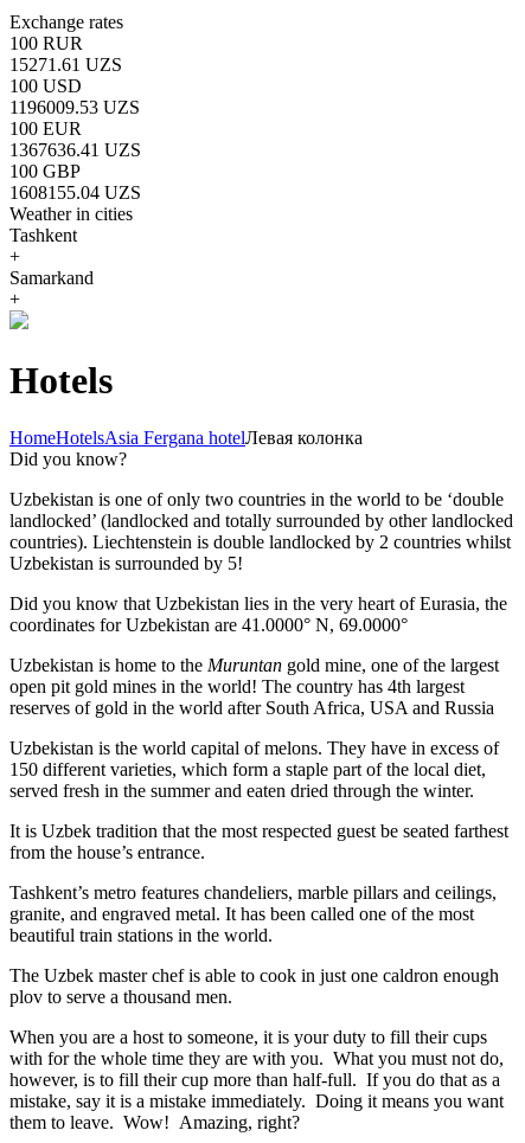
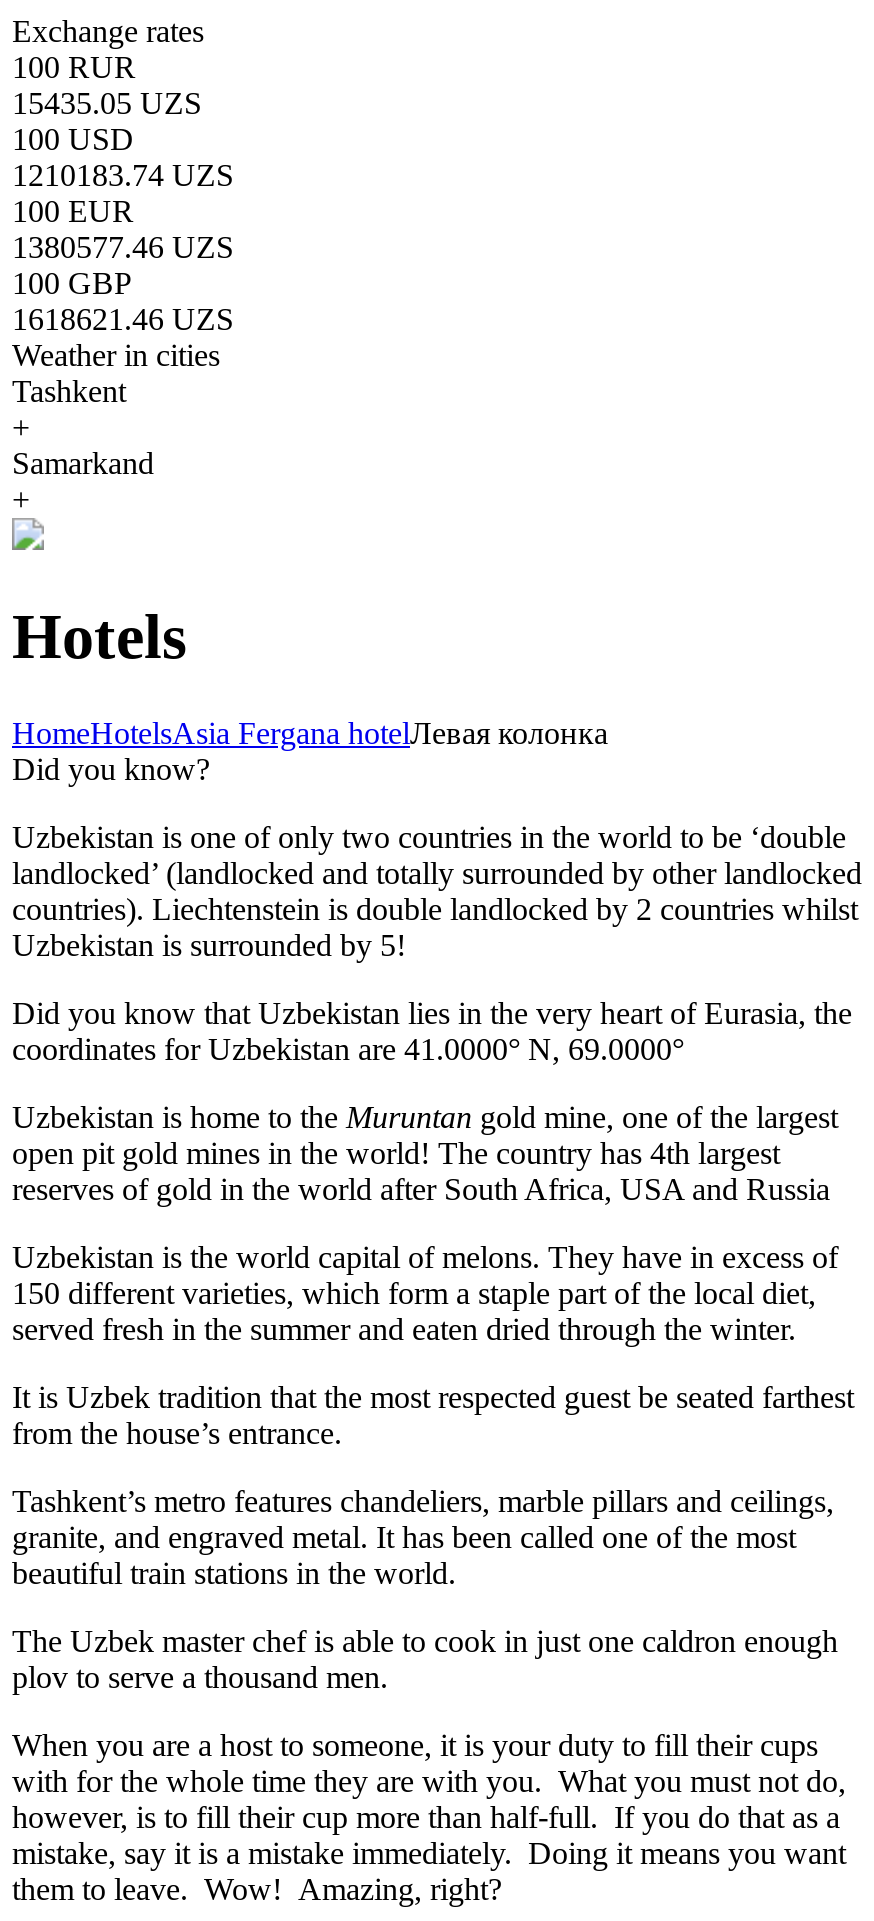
[9,54,122,75] 15271.61 UZS -> [12,86,202,120] 15435.05 UZS
[9,97,140,117] 1196009.53 UZS -> [12,158,234,192] 1210183.74 UZS
[9,140,141,160] 1367636.41 UZS -> [12,230,234,264] 1380577.46 UZS
[9,182,141,203] 1608155.04 UZS -> [12,302,234,336] 1618621.46 UZS

